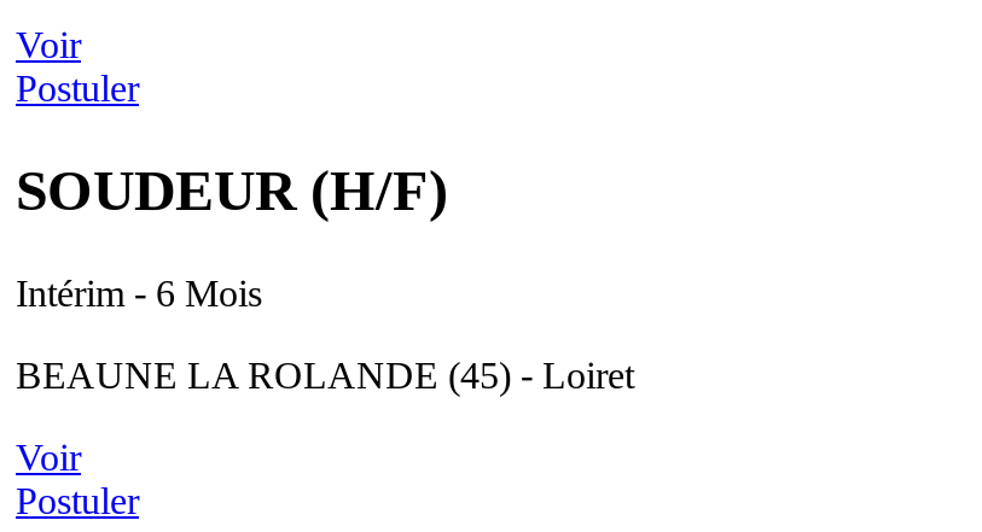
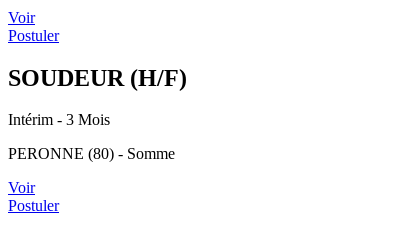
[16,272,262,313] Intérim - 6 Mois -> [8,111,110,128] Intérim - 3 Mois
[16,354,634,395] BEAUNE LA ROLANDE (45) - Loiret -> [8,145,175,162] PERONNE (80) - Somme

